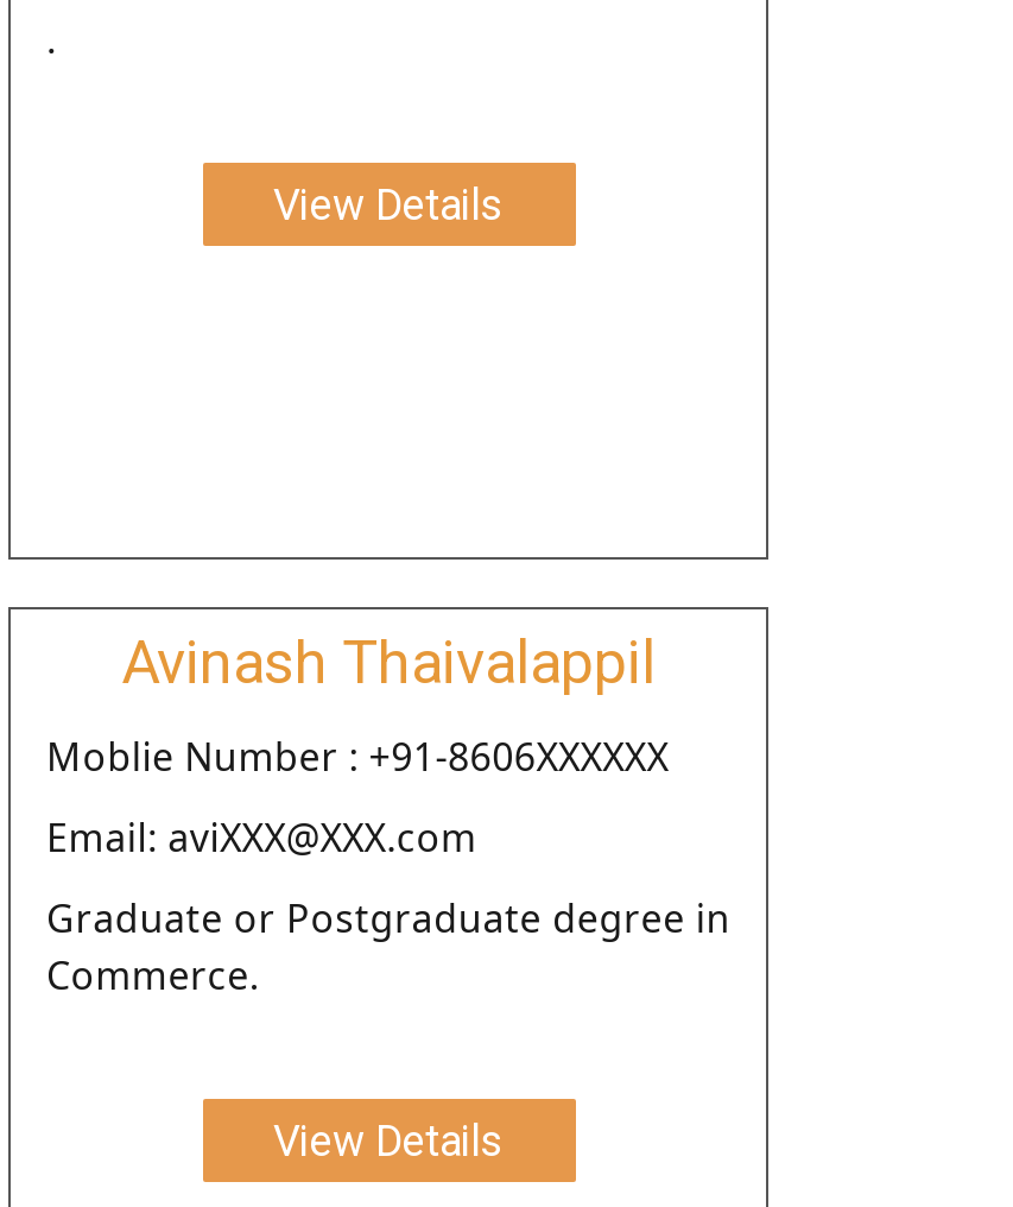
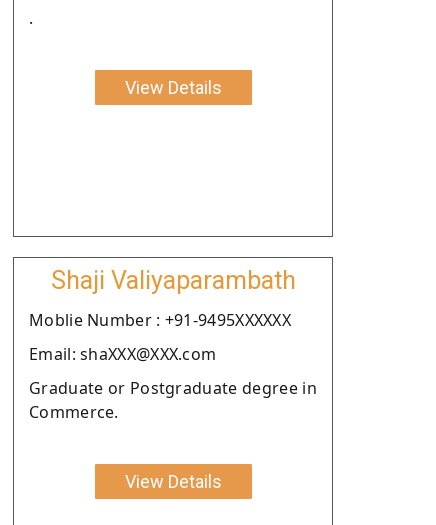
[121,628,656,697] Avinash Thaivalappil -> [50,266,295,295] Shaji Valiyaparambath
[46,730,669,782] Moblie Number : +91-8606XXXXXX -> [29,309,291,331] Moblie Number : +91-9495XXXXXX
[46,811,477,863] Email: aviXXX@XXX.com -> [29,343,216,365] Email: shaXXX@XXX.com

